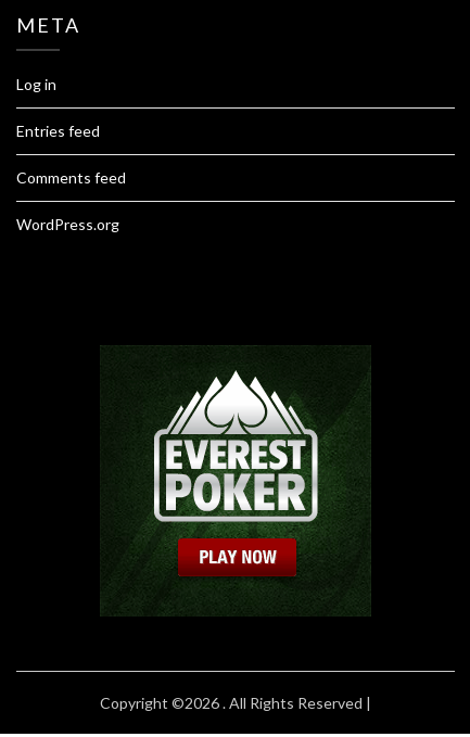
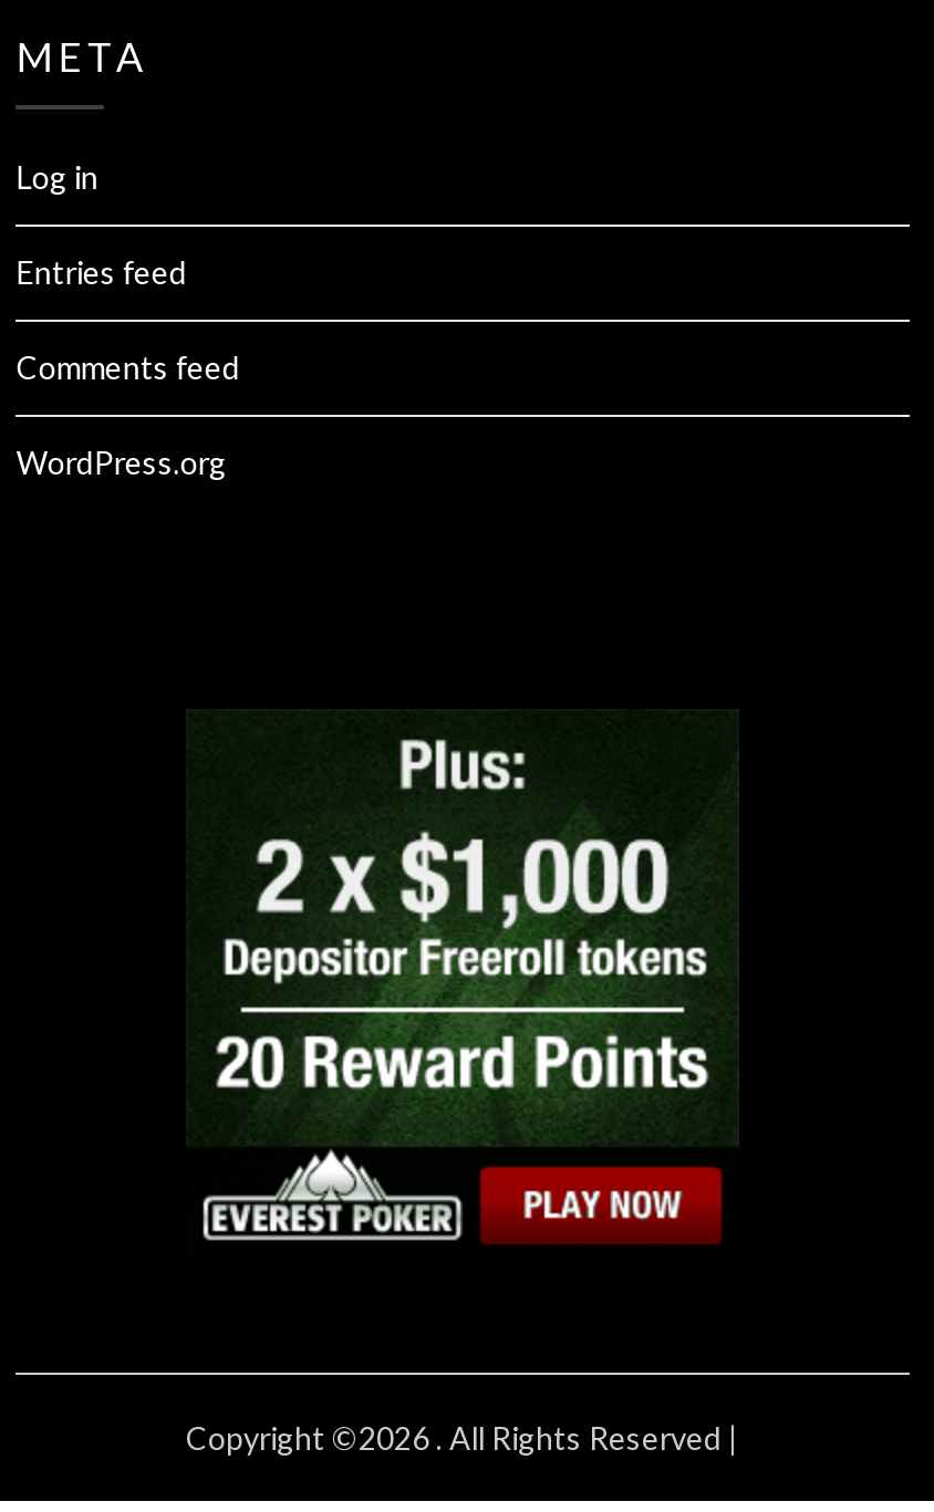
[109,360,364,611] [image] -> [201,738,724,1244] [image]

